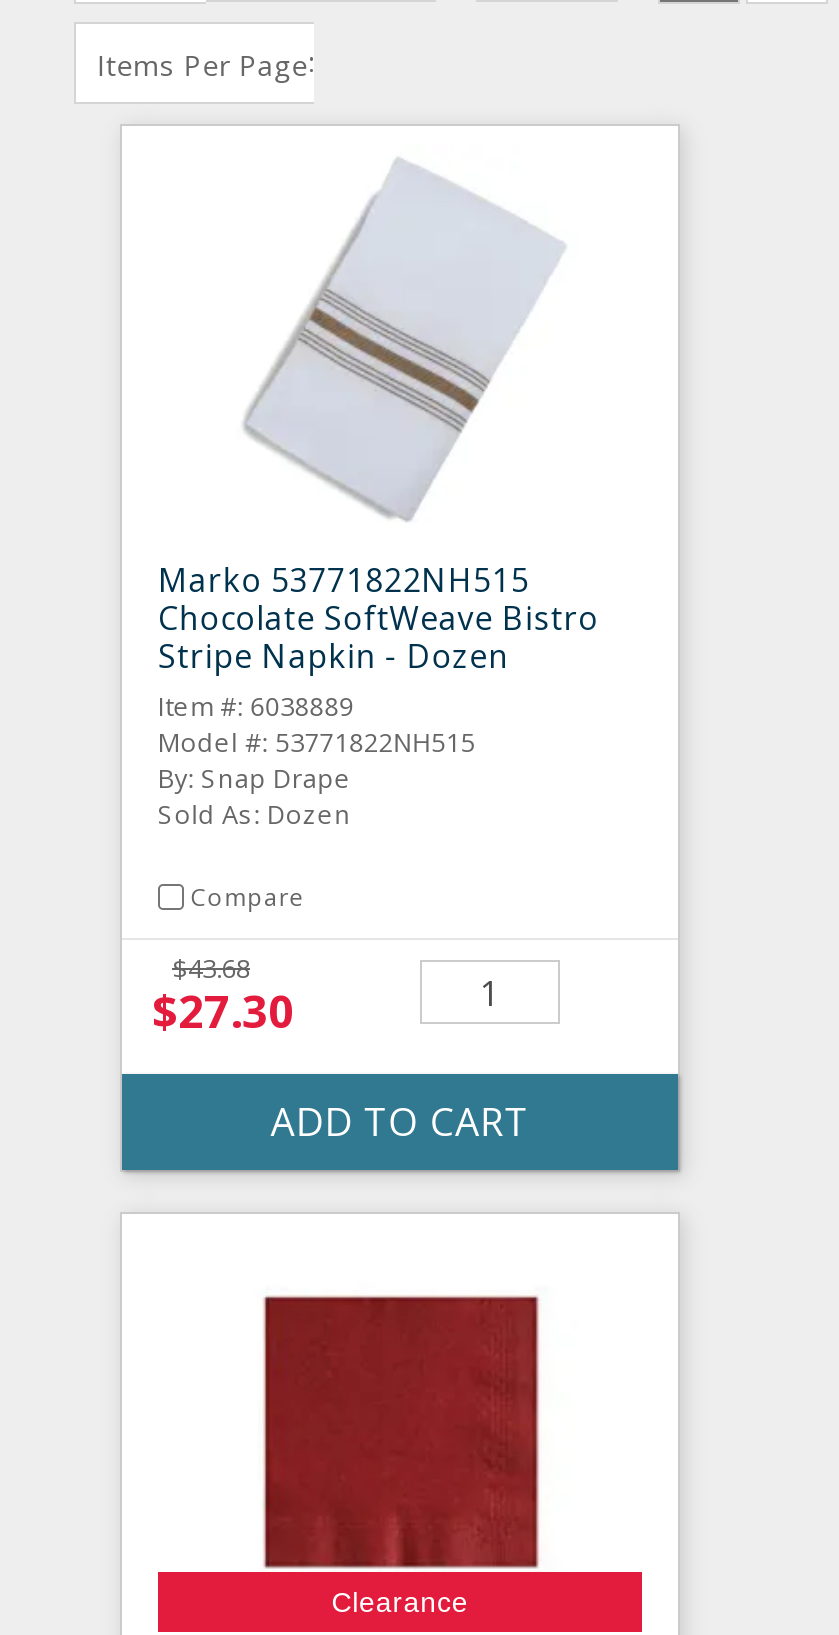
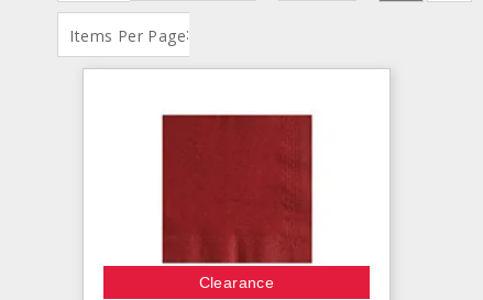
[152,192,599,1148] [image] | Marko 53771822NH515 | Chocolate SoftWeave Bistro | Stripe Napkin - Dozen | Item #: 6038889 | Model #: 53771822NH515 | By: Snap Drape | Sold As: Dozen | Compare | $43.68 | $27.30 | ADD TO CART -> none

